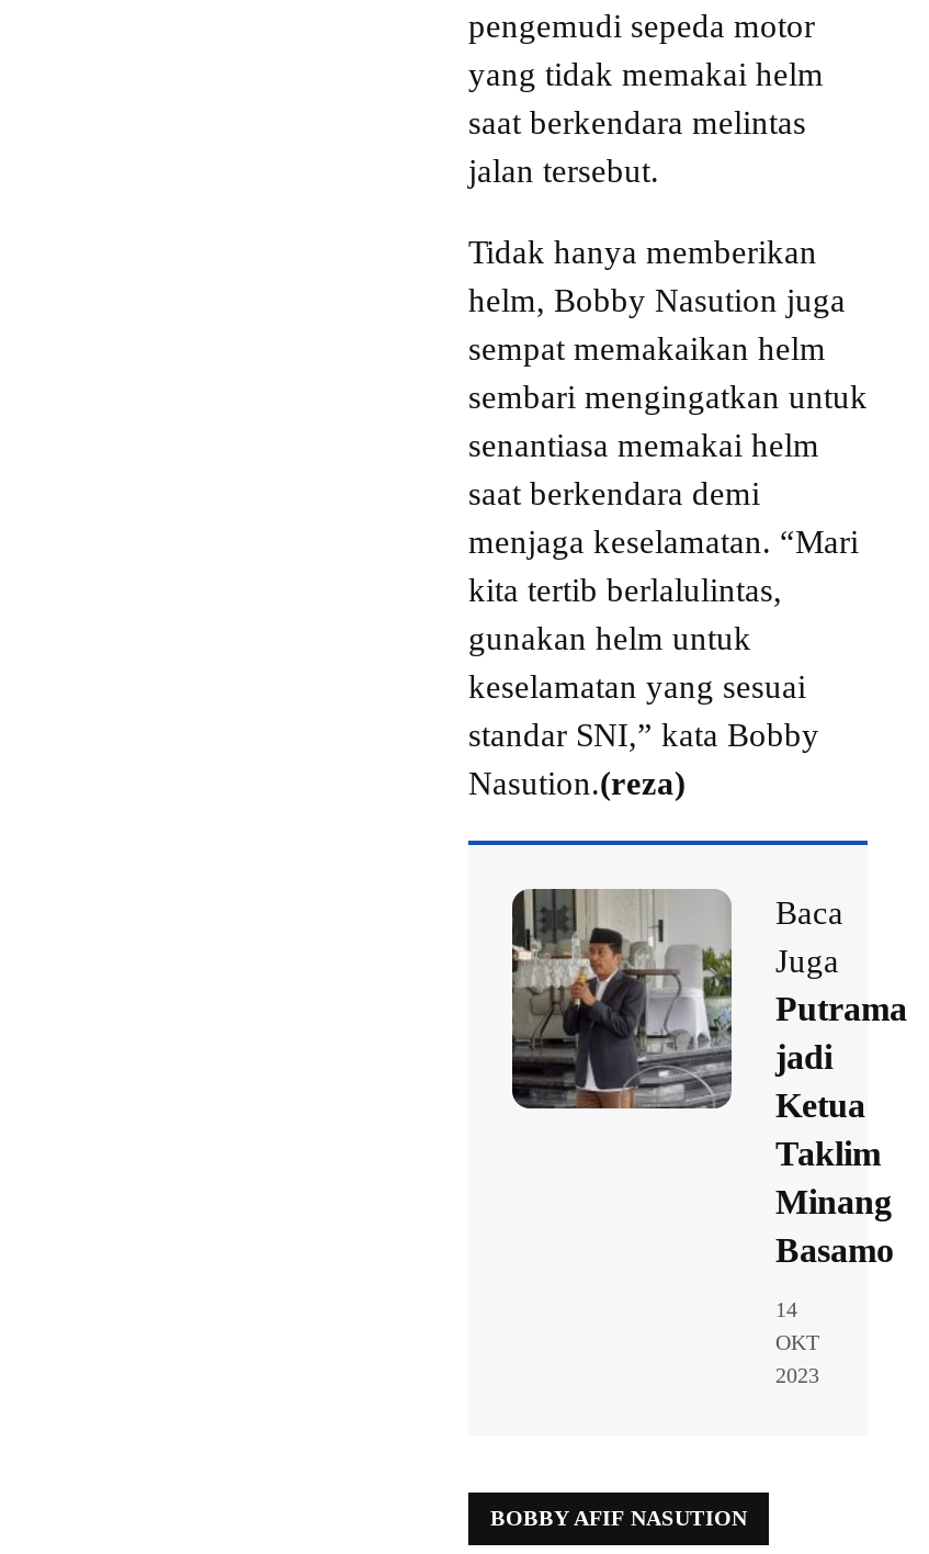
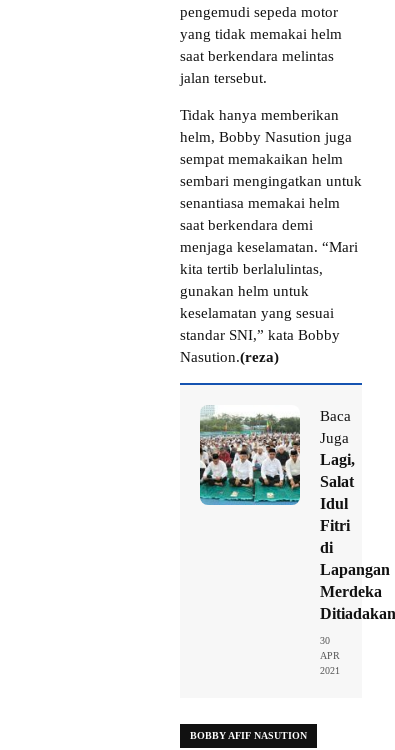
[510,887,907,1268] [image] | Putrama | jadi | Ketua | Taklim | Minang | Basamo -> [199,405,395,622] [image] | Lagi, | Salat | Idul | Fitri | di | Lapangan | Merdeka | Ditiadakan
[775,1297,819,1387] 14 | OKT | 2023 -> [320,635,340,676] 30 | APR | 2021

